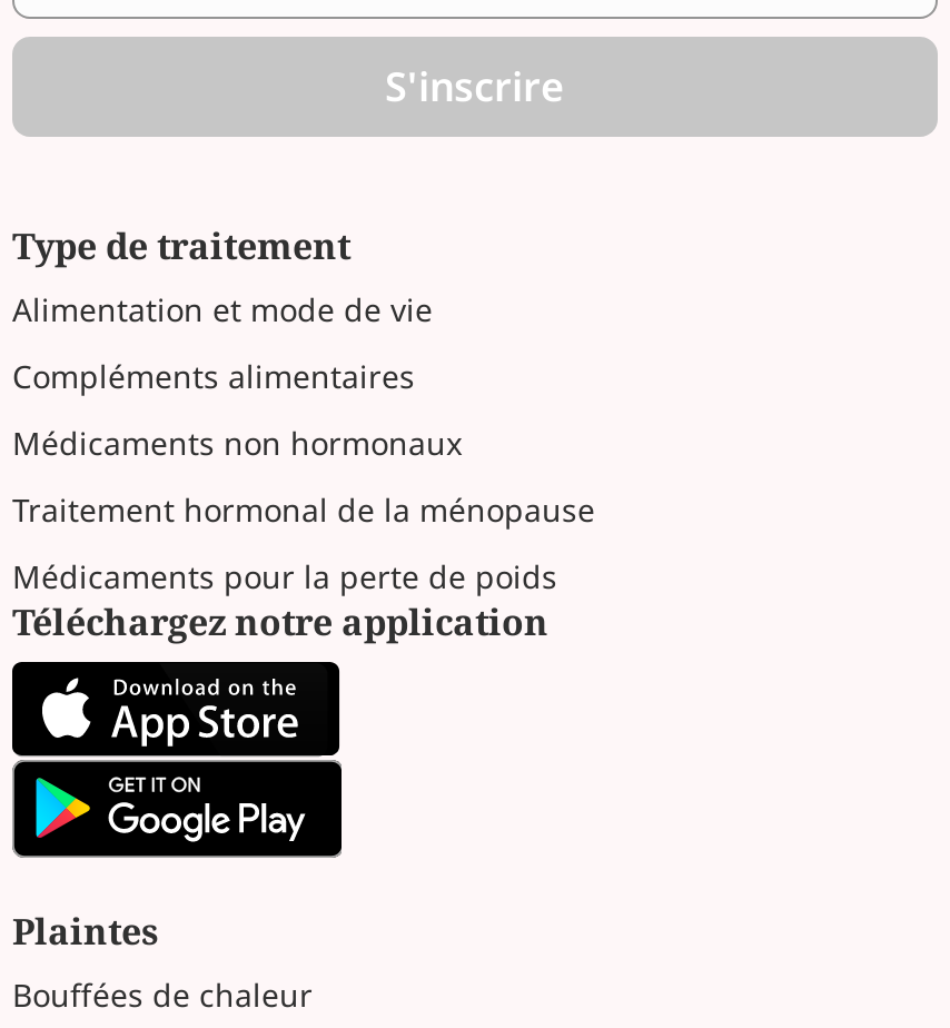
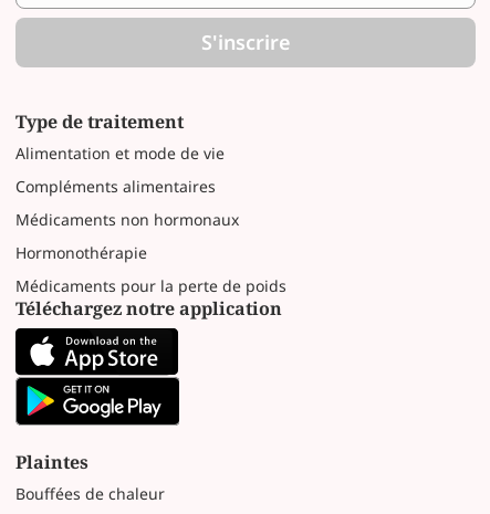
[12,488,595,530] Traitement hormonal de la ménopause -> [15,242,147,263] Hormonothérapie

